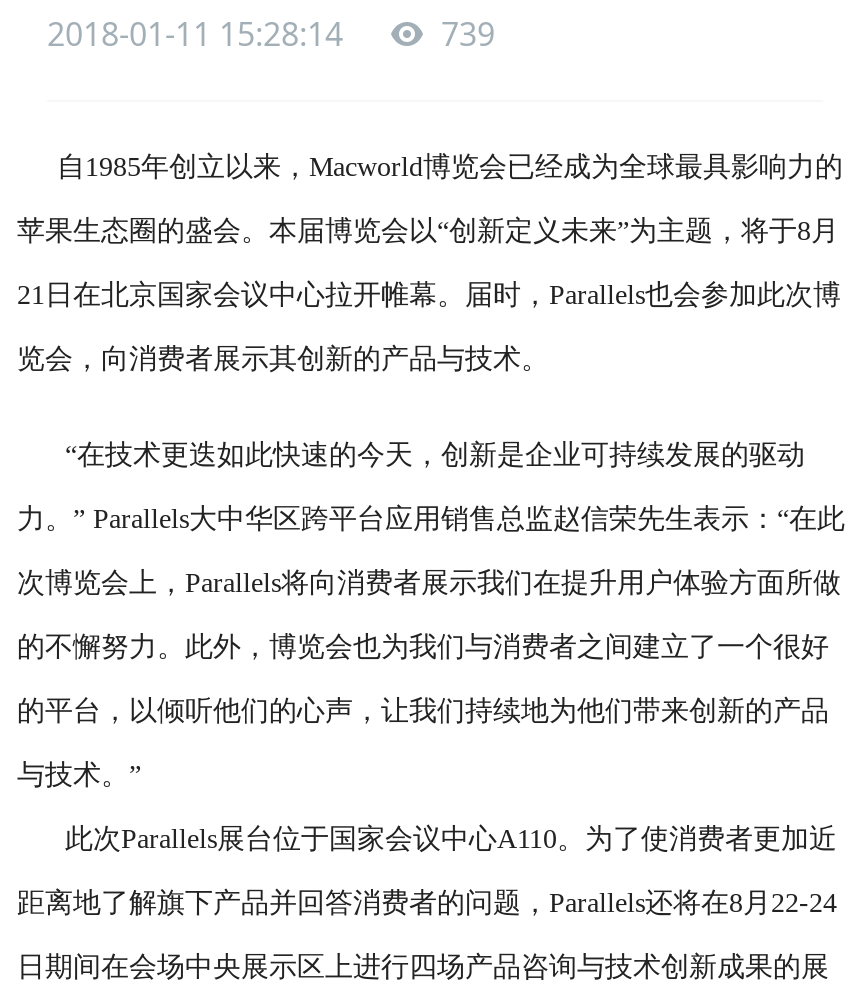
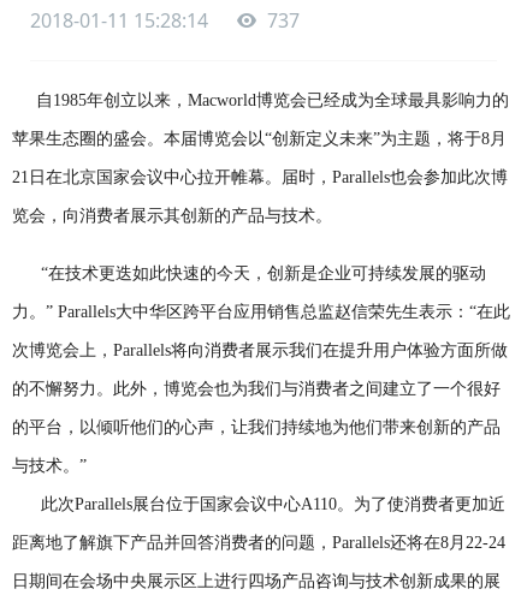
[433,12,495,56] 739 -> [262,7,300,34] 737

